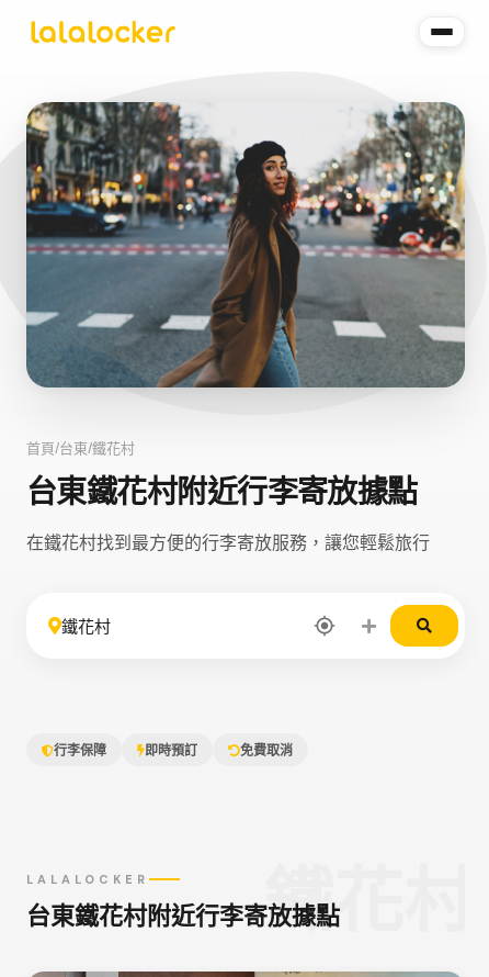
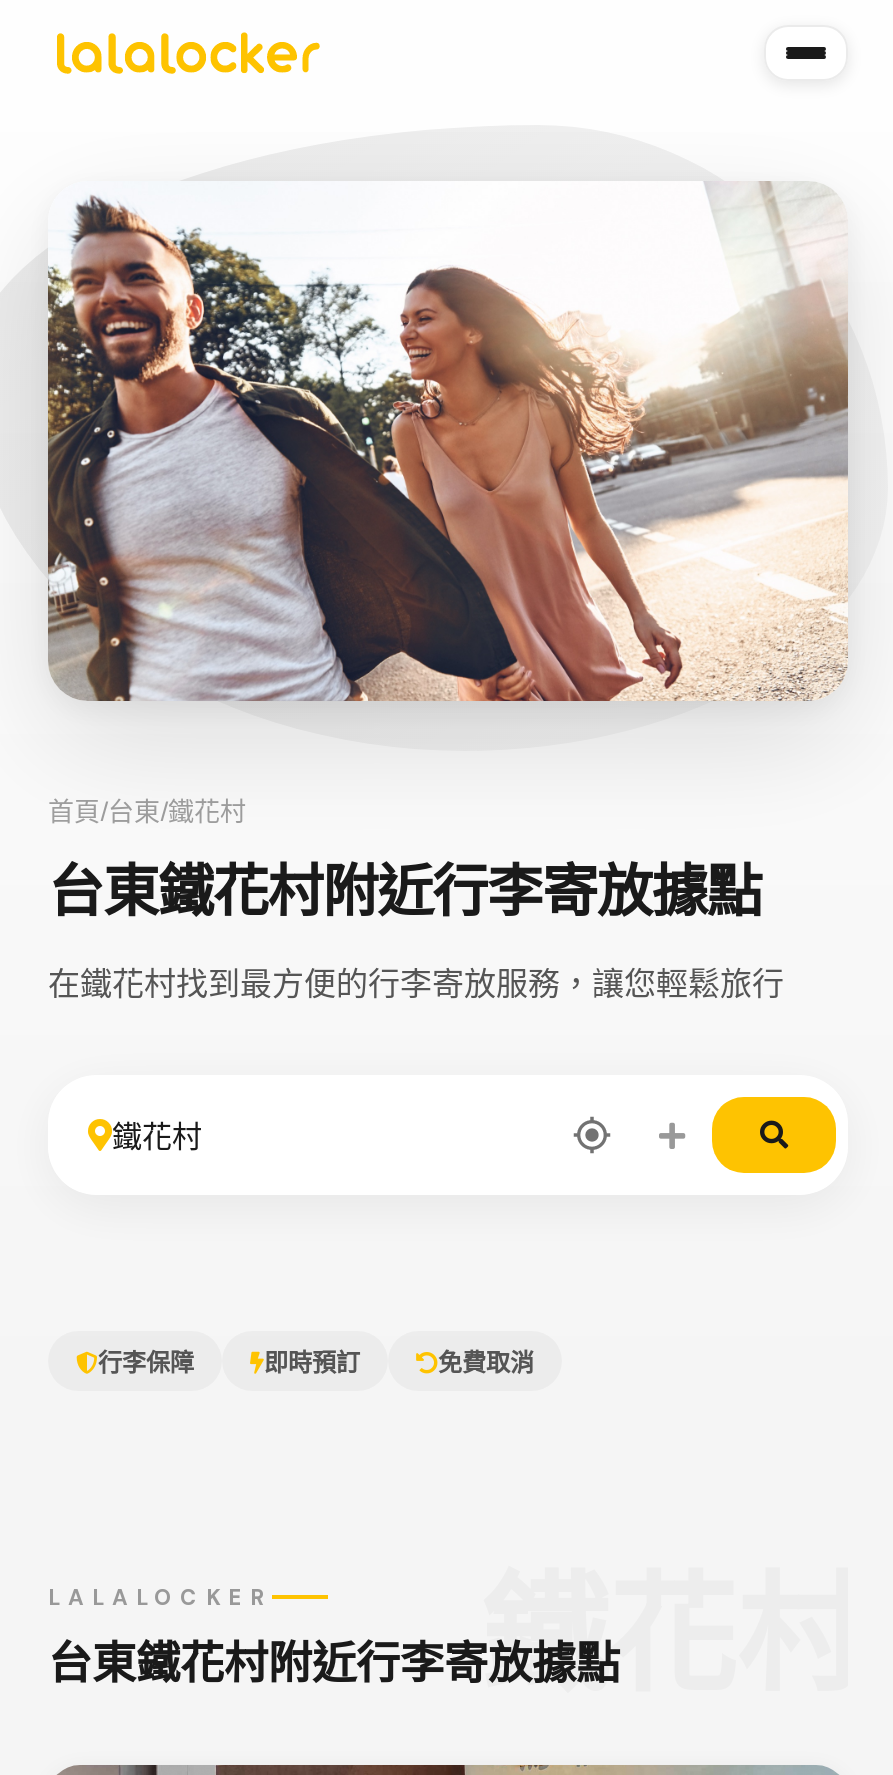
[25,101,466,389] [image] -> [46,181,848,703] [image]

